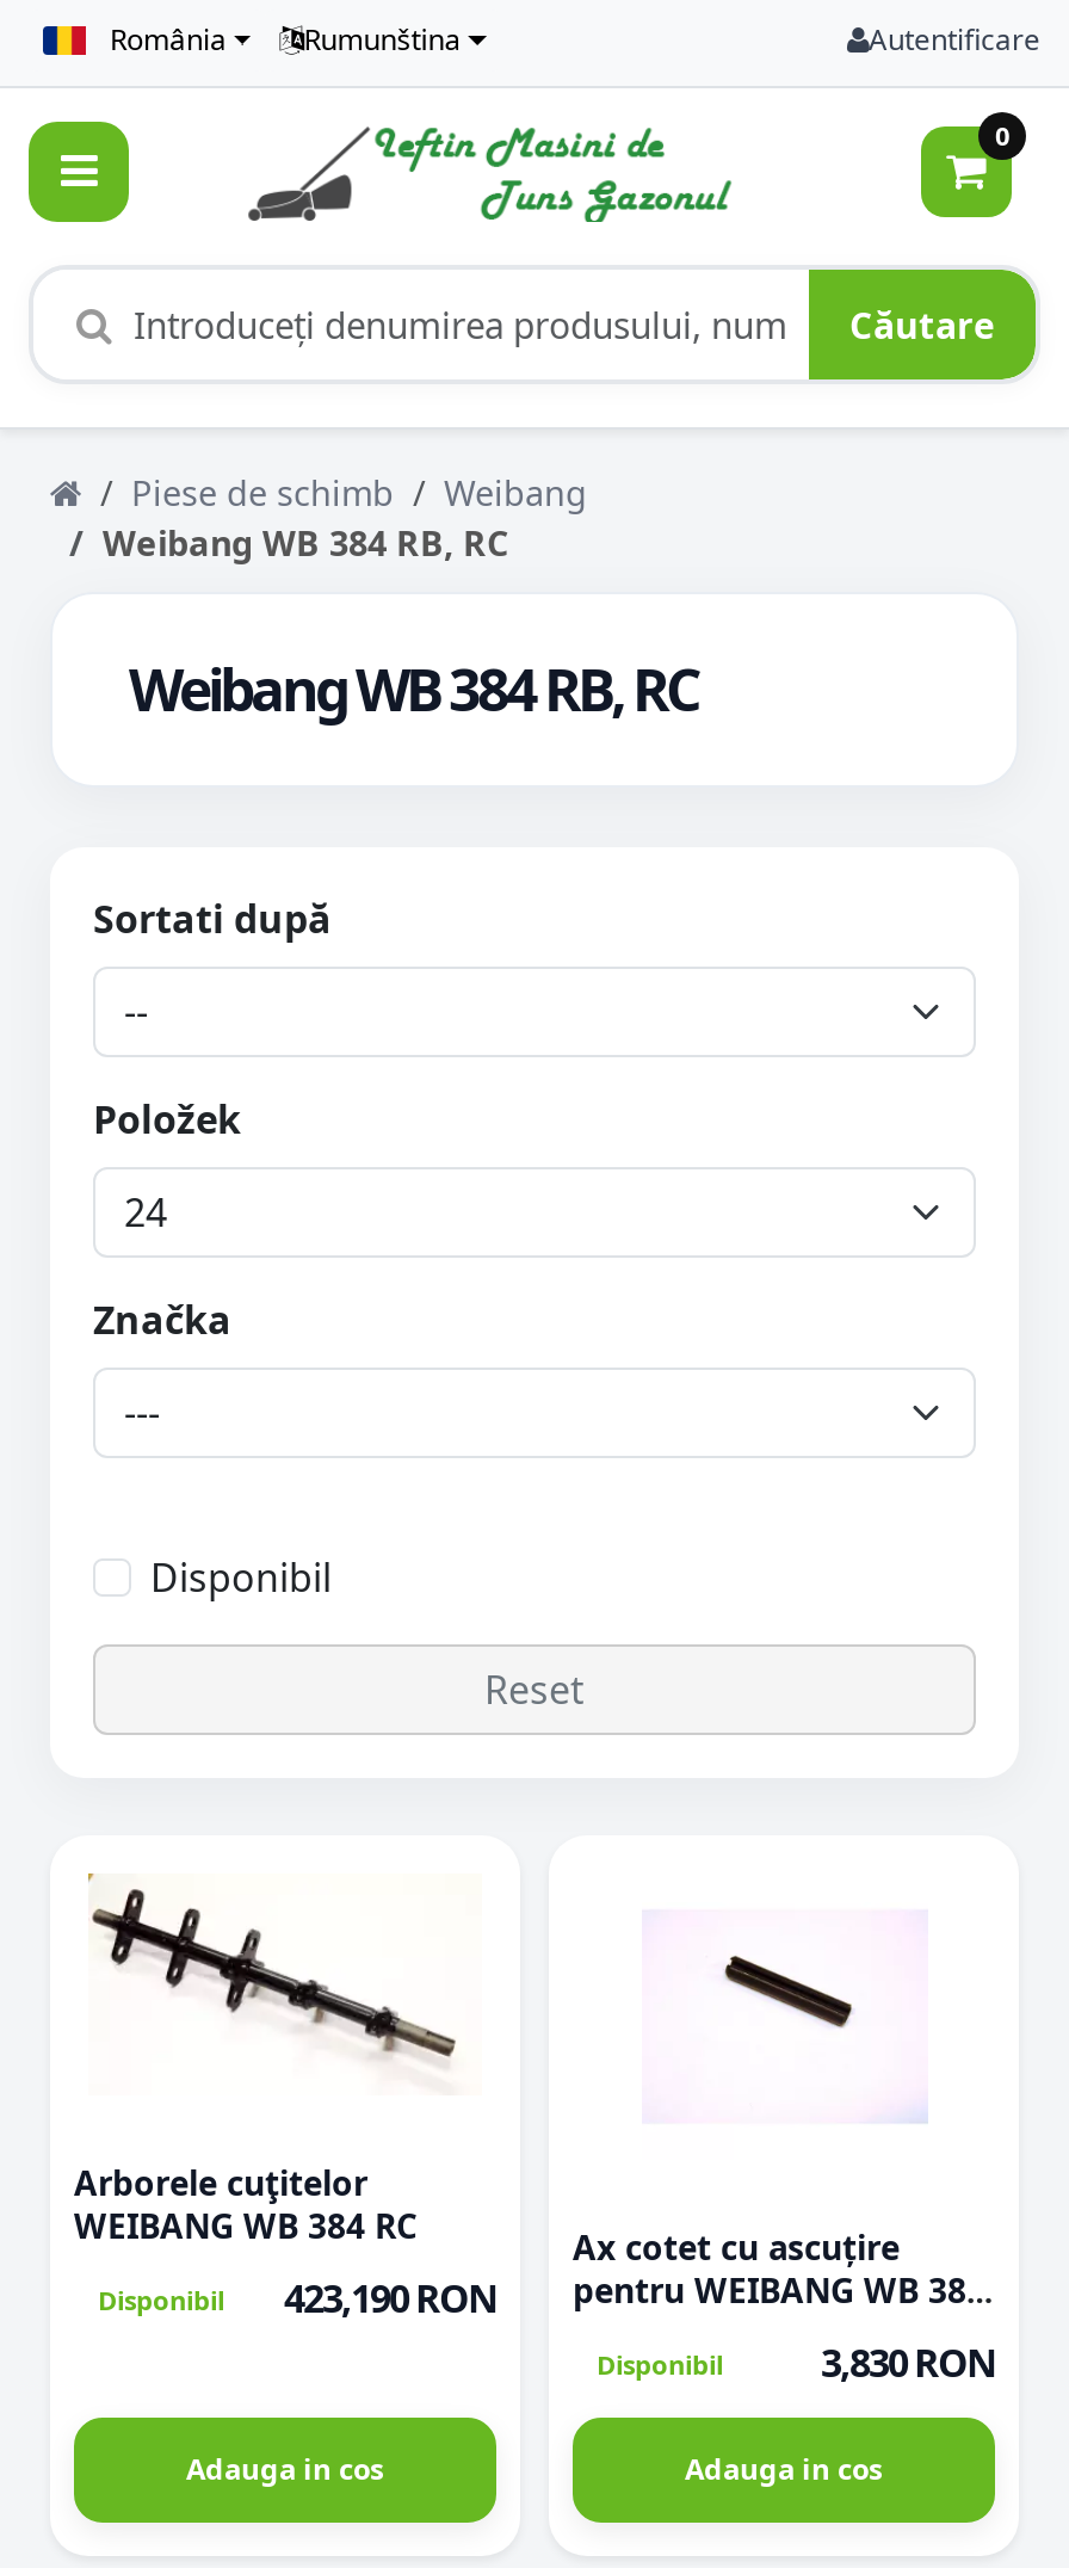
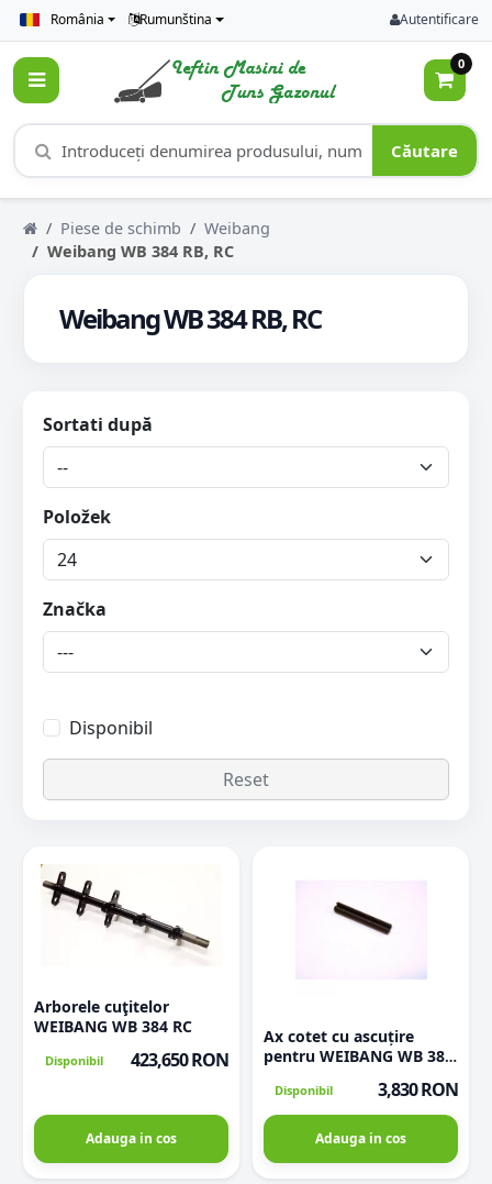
[284,2272,496,2324] 423,190 RON -> [131,1048,228,1072] 423,650 RON

